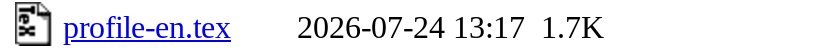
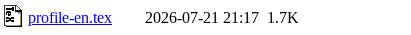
[63,10,605,44] profile-en.tex 2026-07-24 13:17 1.7K -> [28,9,299,26] profile-en.tex 2026-07-21 21:17 1.7K

